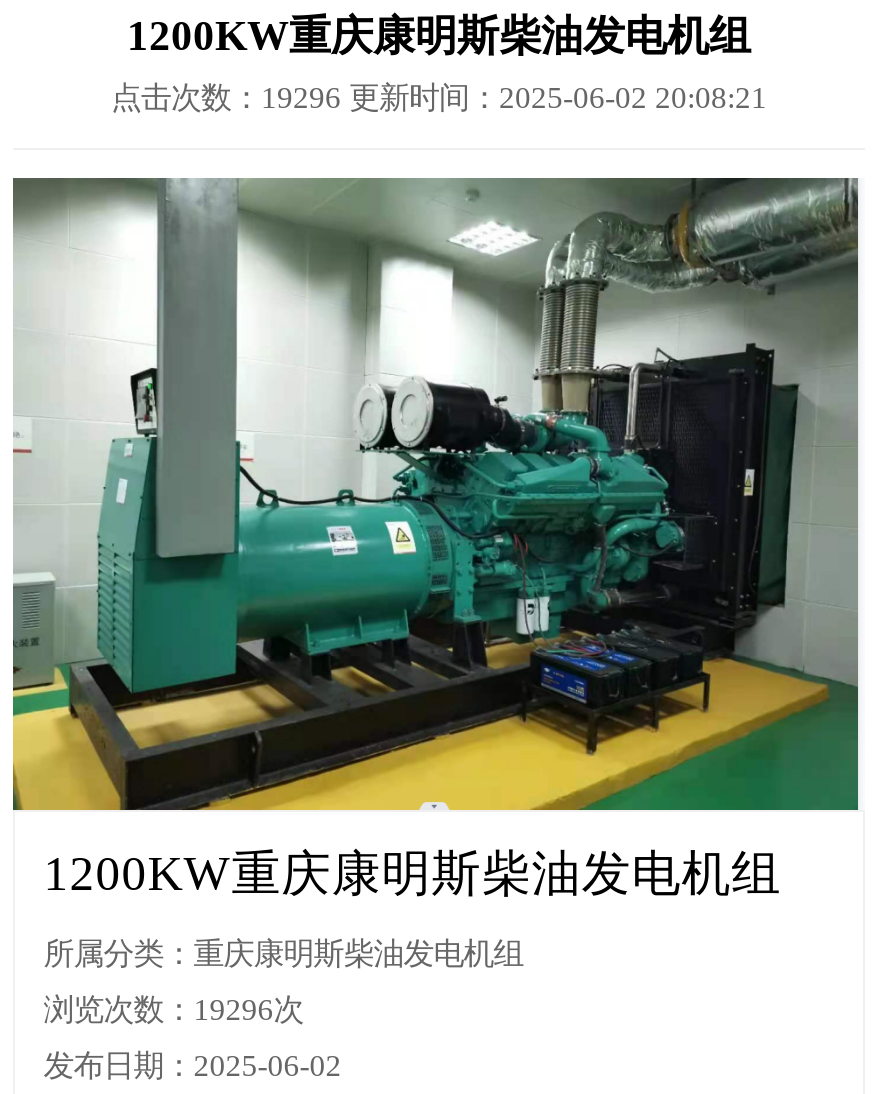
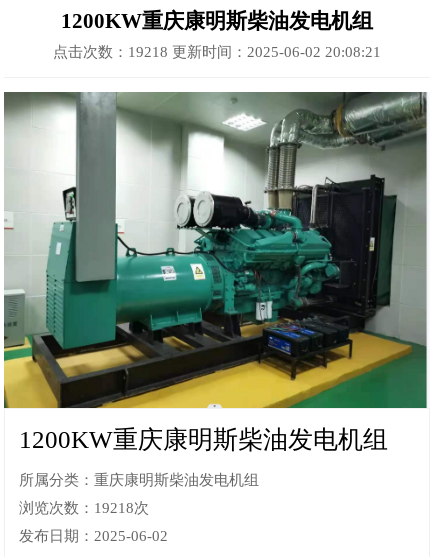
[111,80,767,114] 点击次数：19296更新时间：2025-06-02 20:08:21 -> [53,43,381,60] 点击次数：19218更新时间：2025-06-02 20:08:21
[43,992,303,1026] 浏览次数：19296次 -> [19,499,149,516] 浏览次数：19218次

